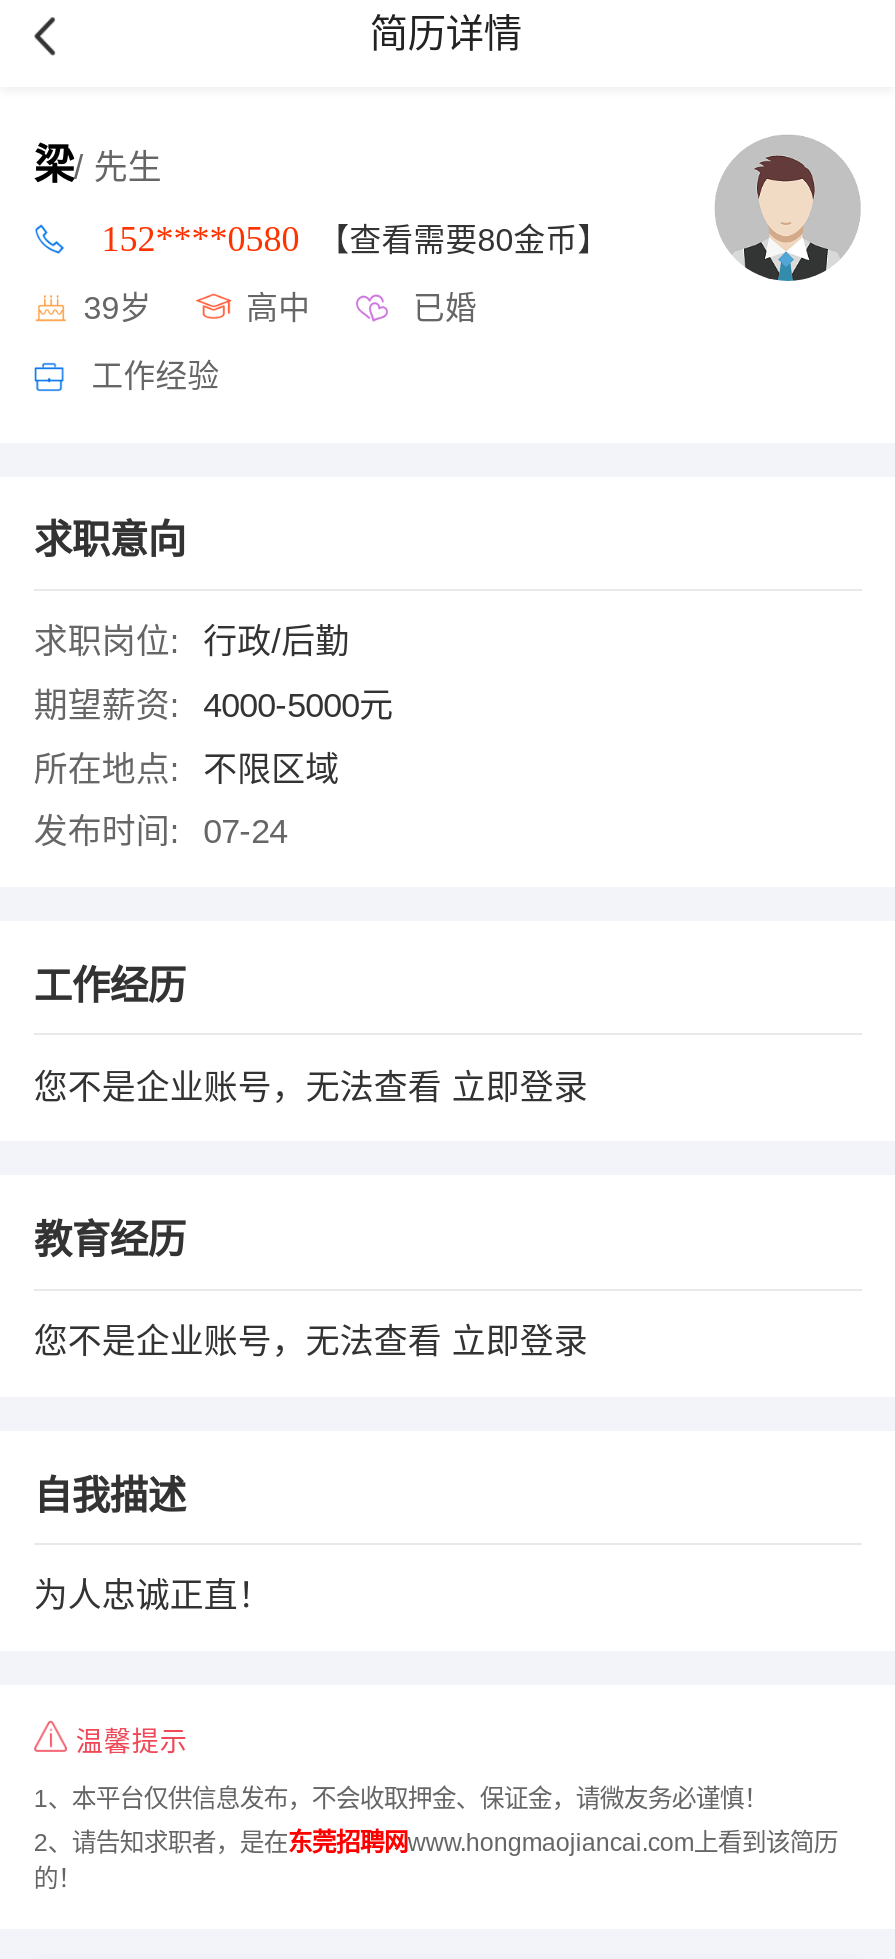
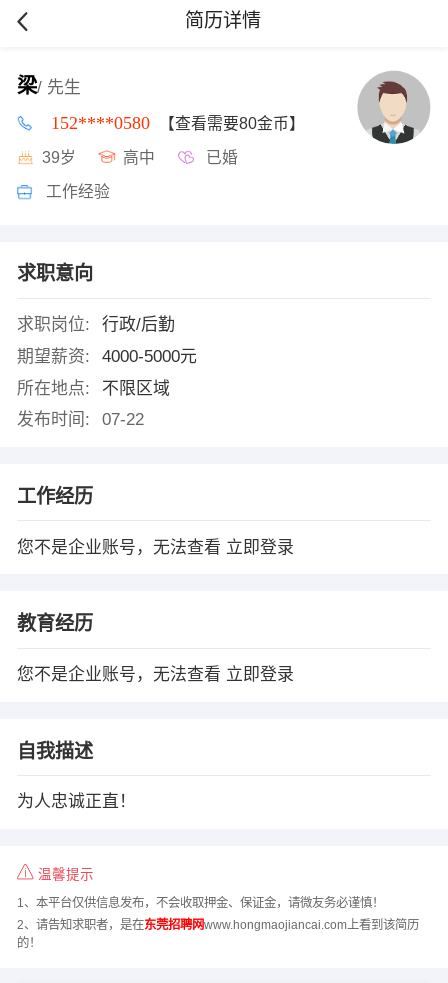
[34,814,287,852] 发布时间: 07-24 -> [17,410,144,429] 发布时间: 07-22

